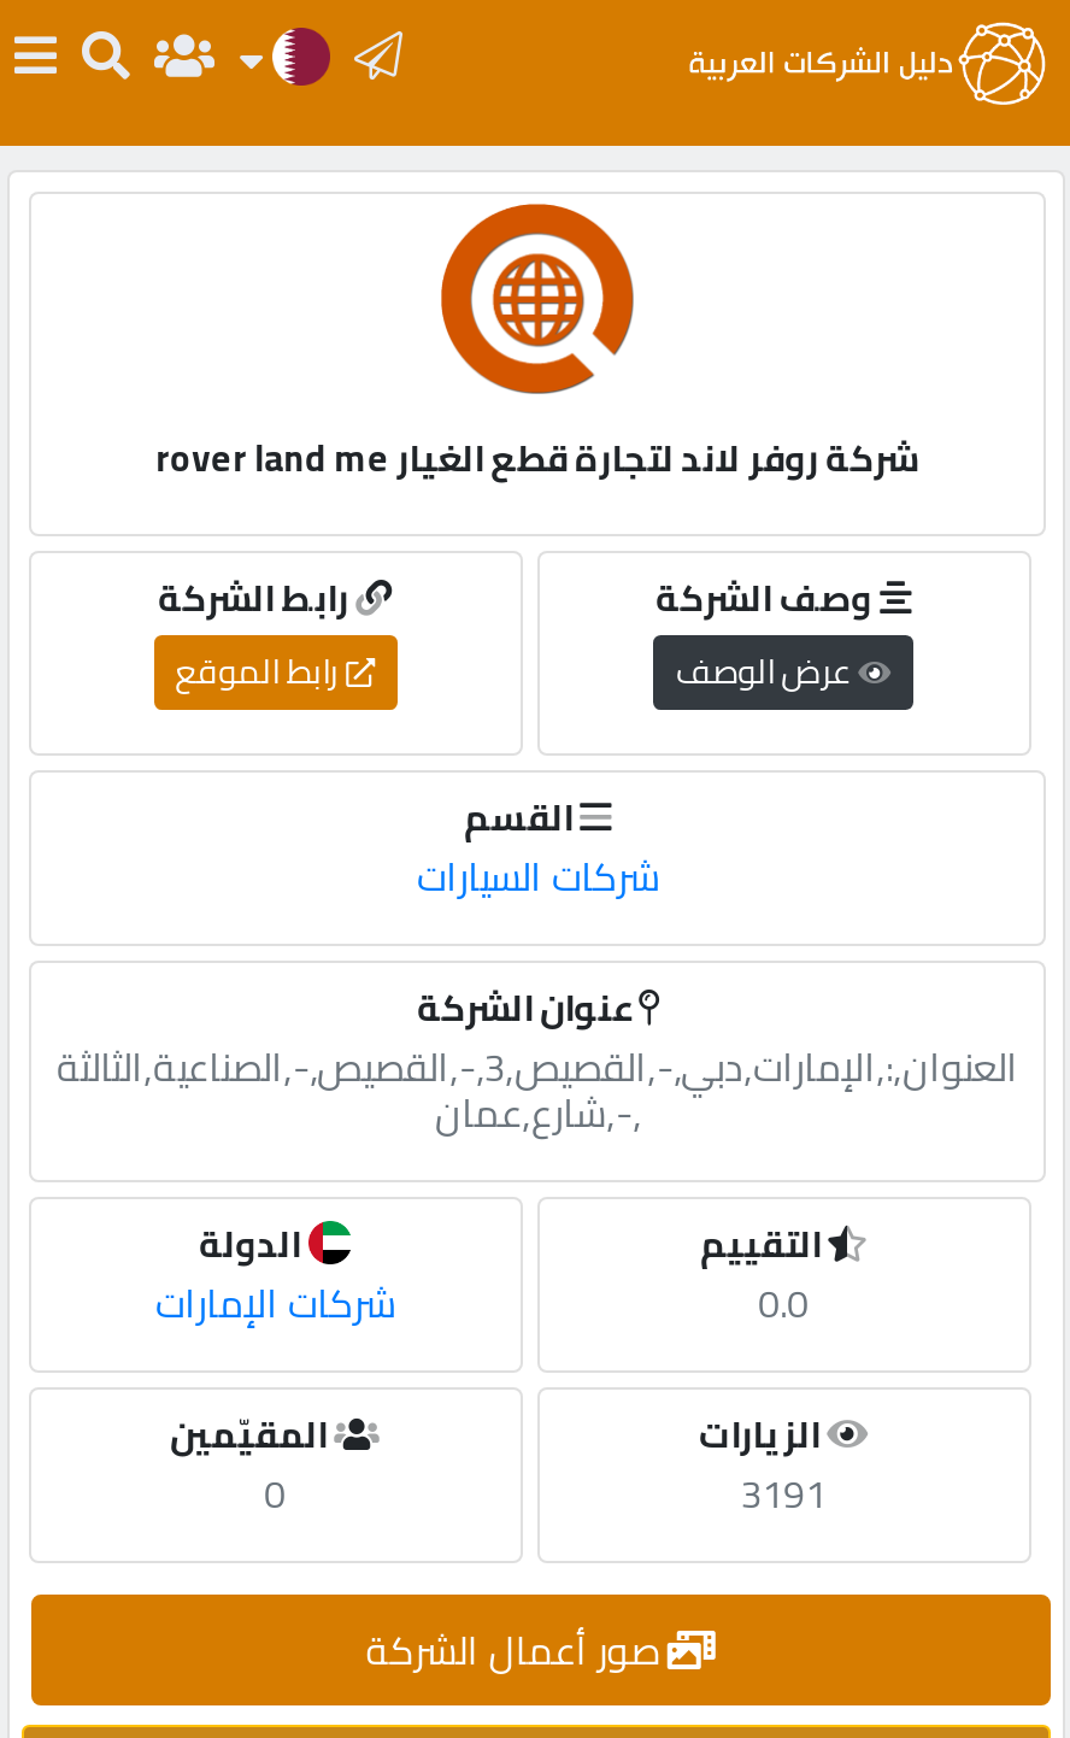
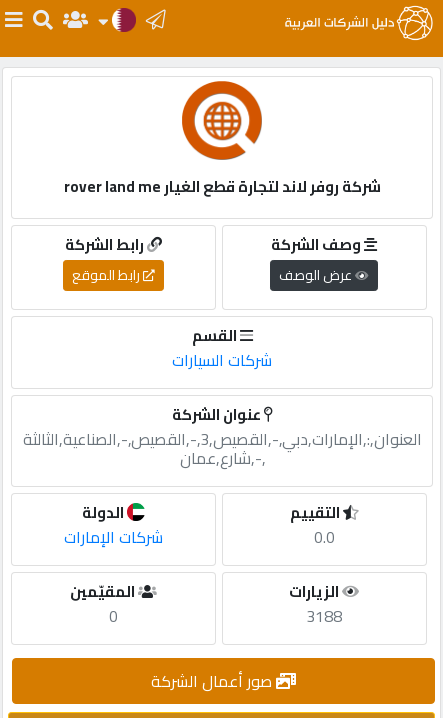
[740,1457,827,1530] 3191 -> [306,601,342,631] 3188

